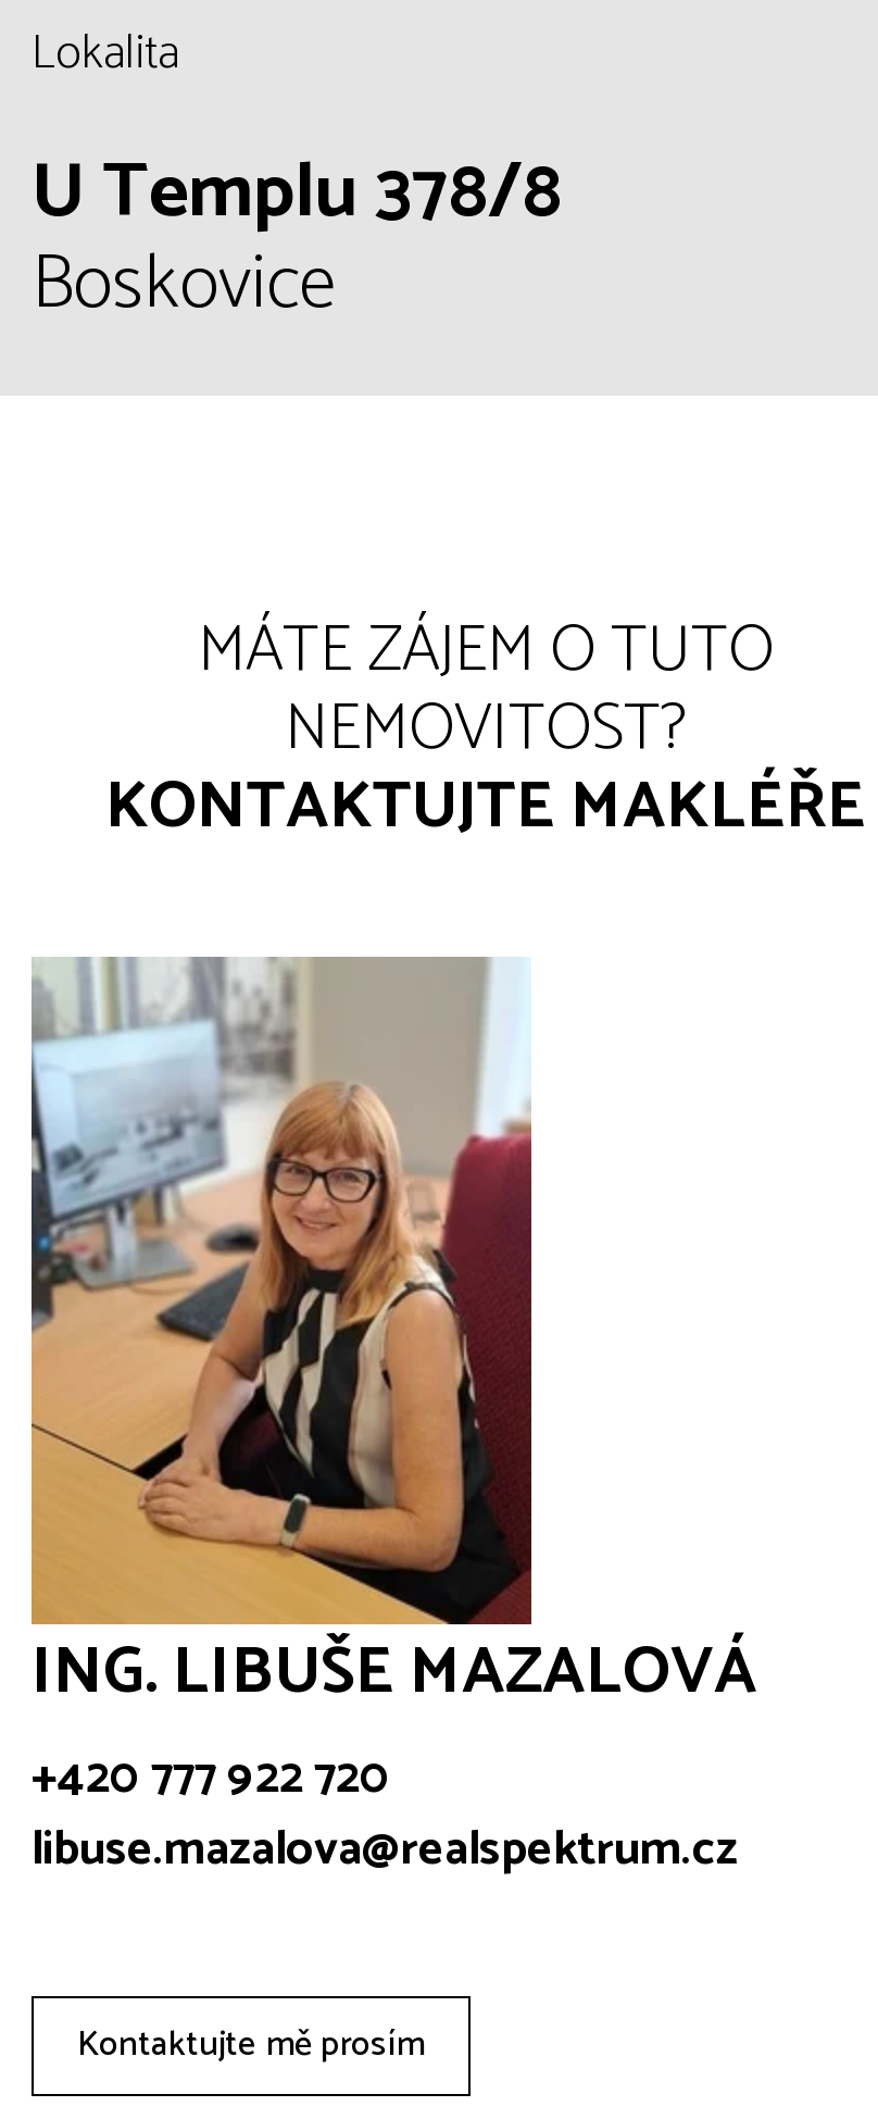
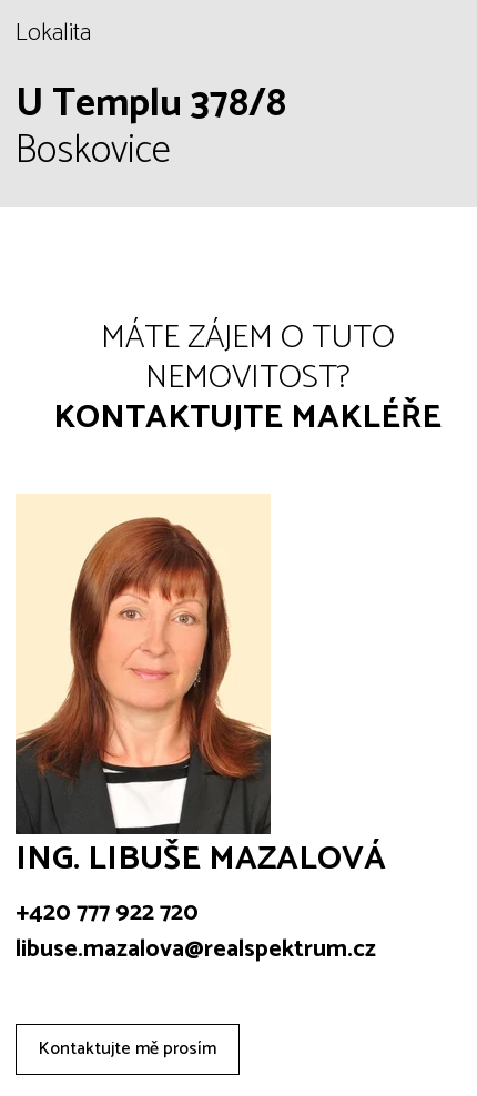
[29,955,534,1616] [image] -> [14,494,272,830] [image]

